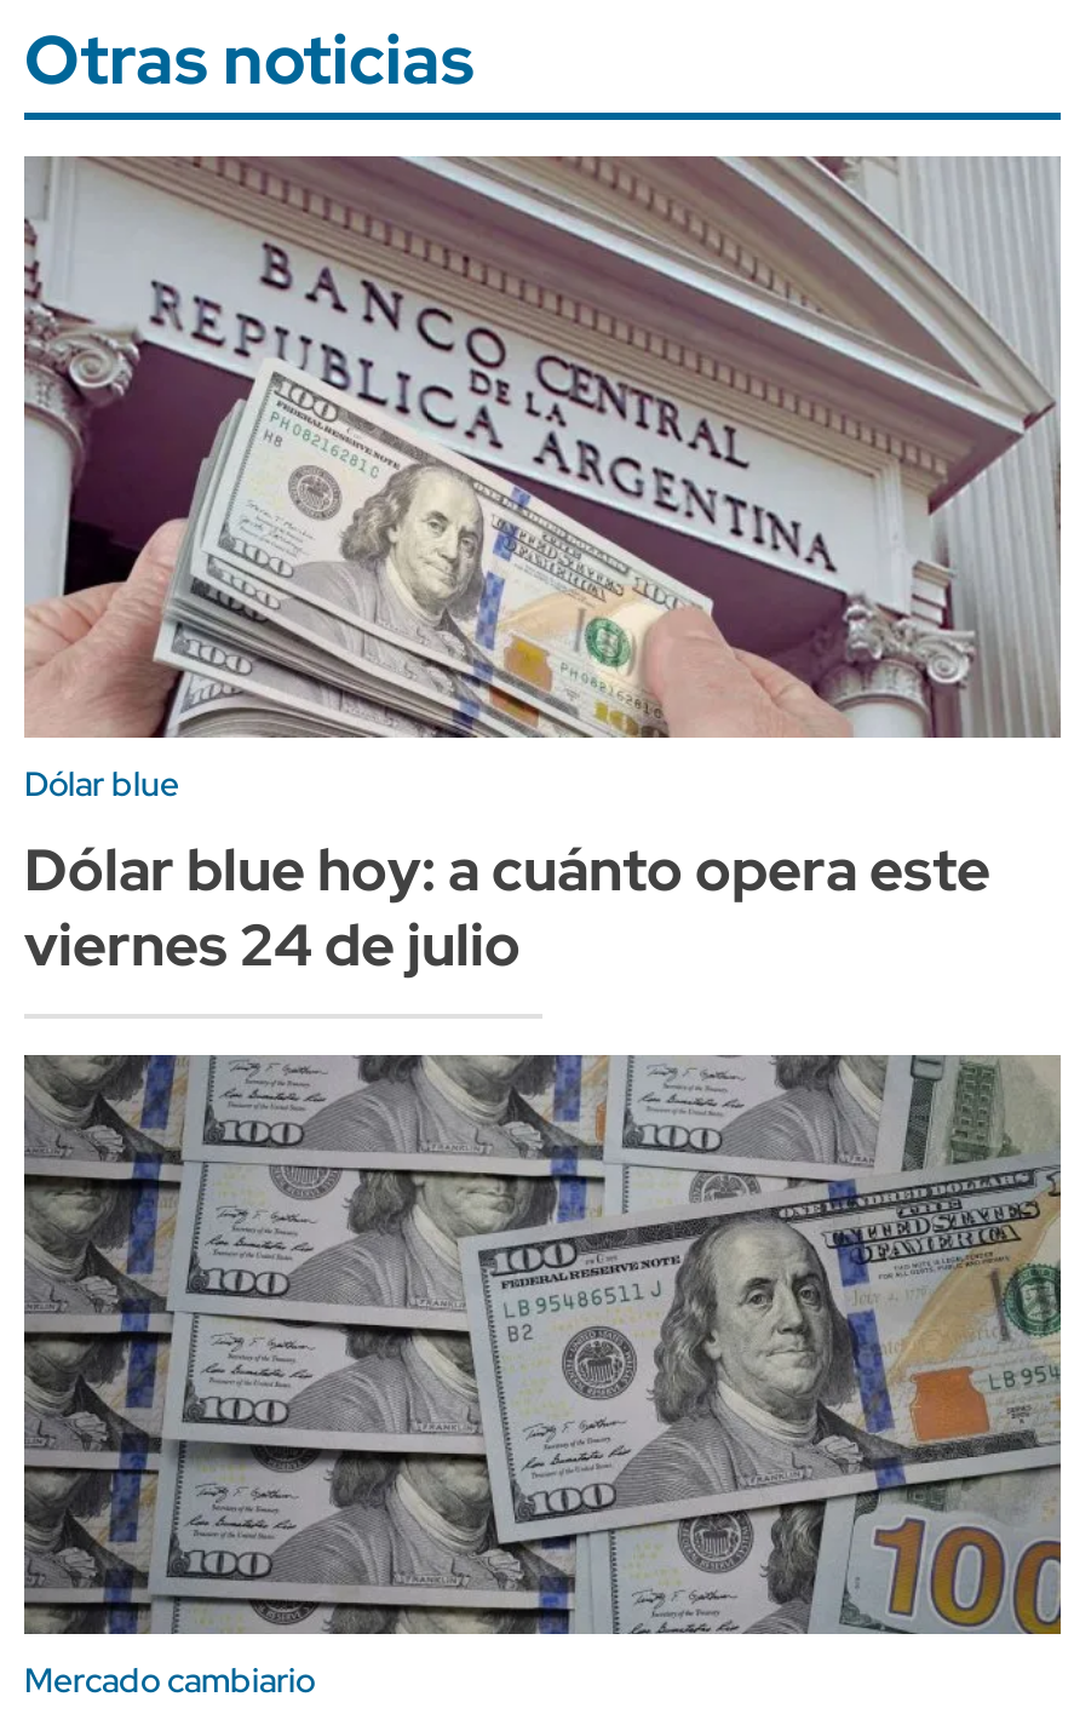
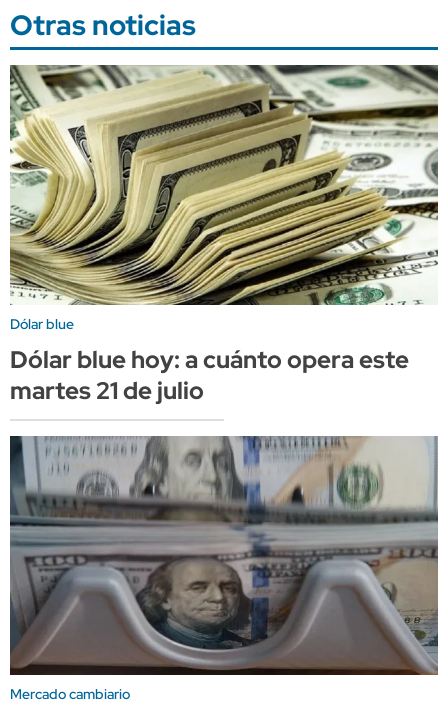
[22,156,1063,740] [image] -> [10,65,439,306] [image]
[24,906,521,981] viernes 24 de julio -> [10,375,204,406] martes 21 de julio
[22,1055,1061,1636] [image] -> [9,436,438,676] [image]

